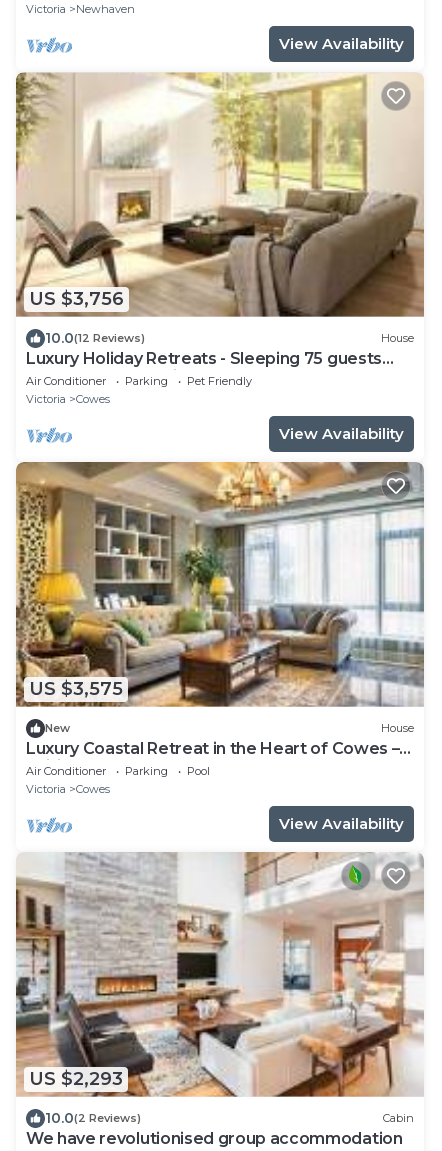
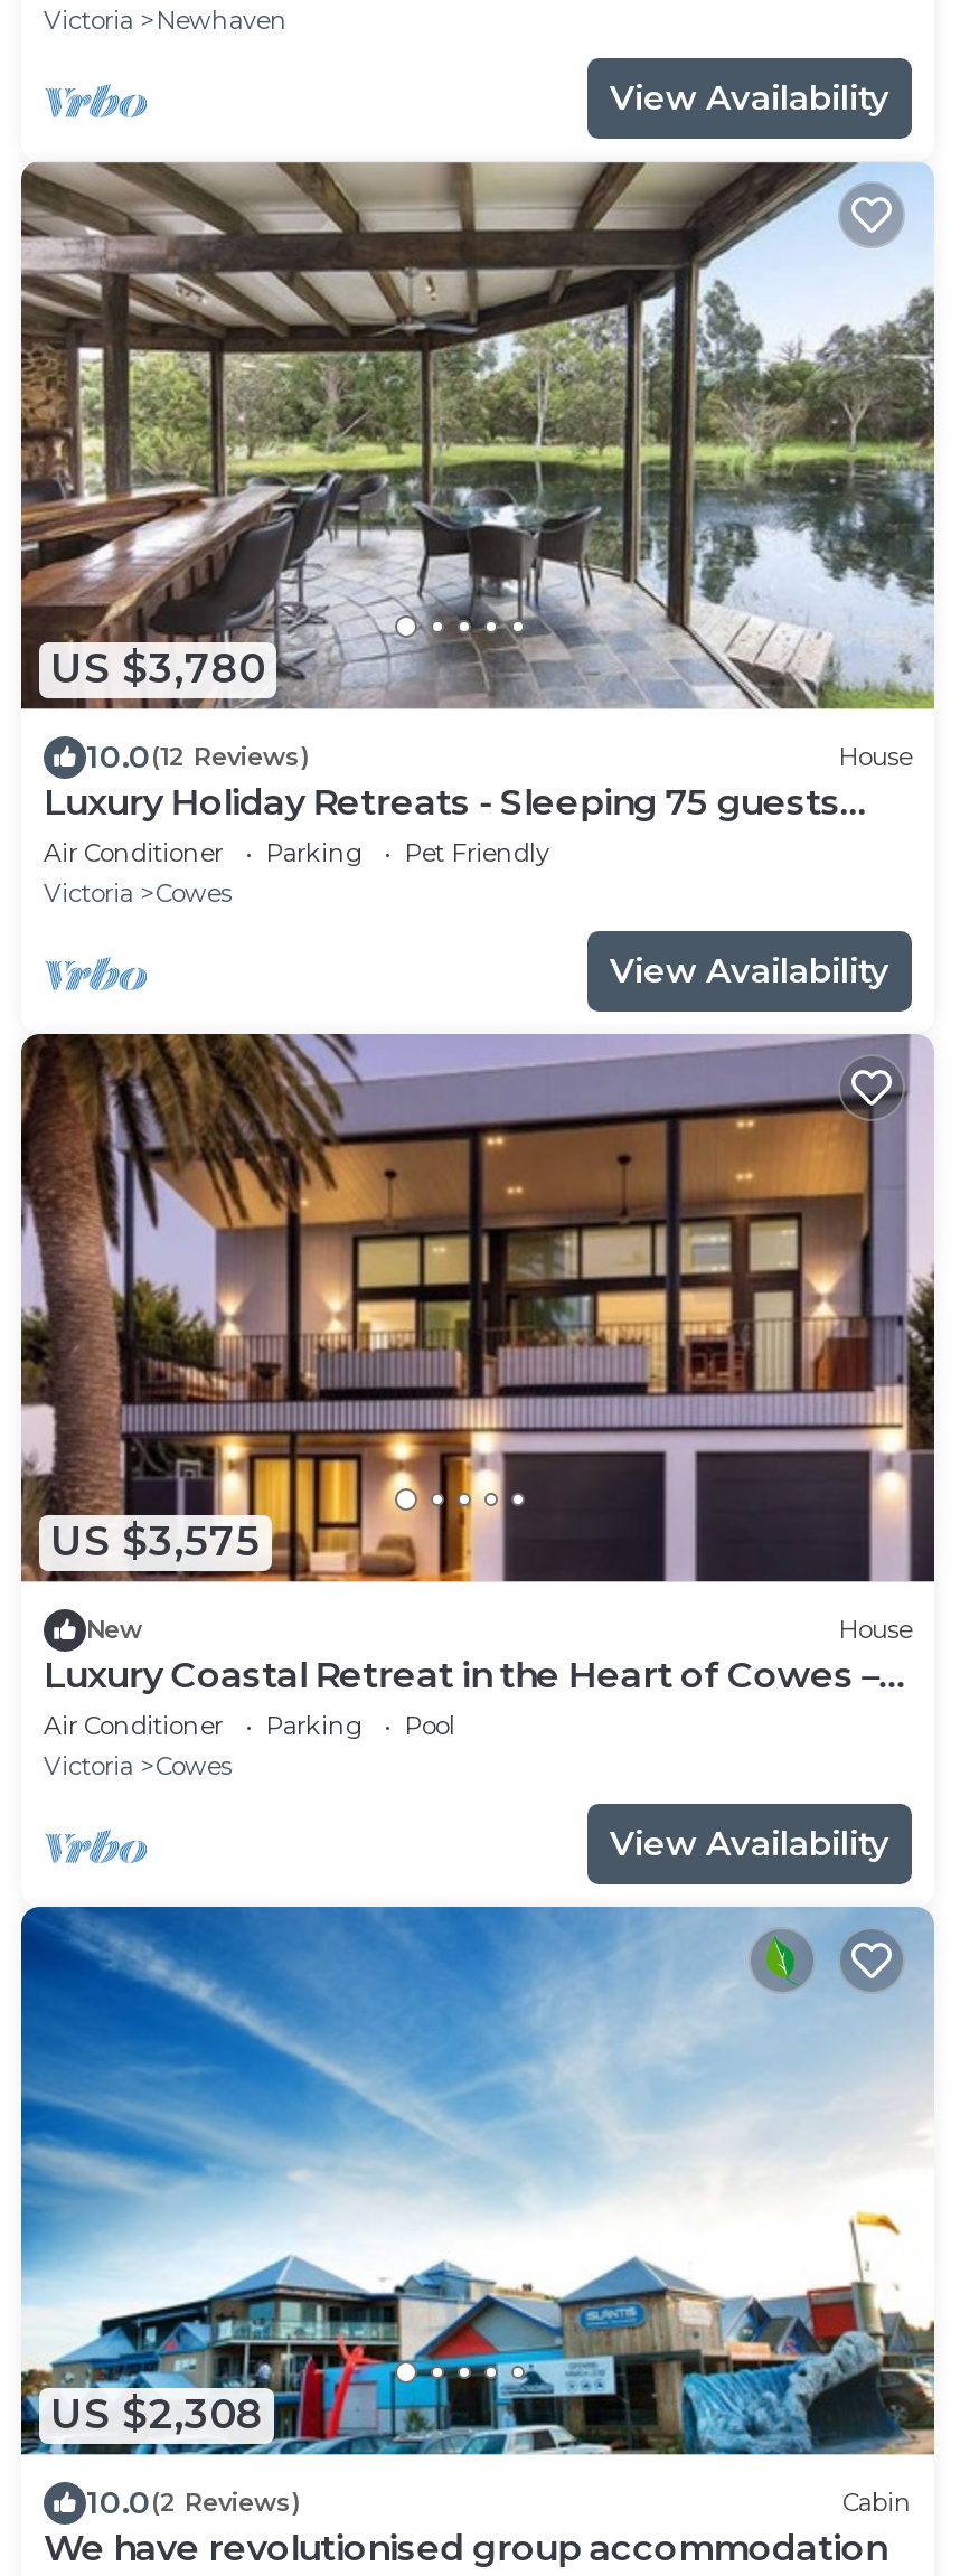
[15,72,425,318] [image] | US $3,756 -> [19,159,936,709] [image] | US $3,780
[15,461,425,707] [image] -> [19,1032,936,1582] [image]
[15,851,425,1098] [image] | US $2,293 -> [19,1905,936,2457] [image] | US $2,308

